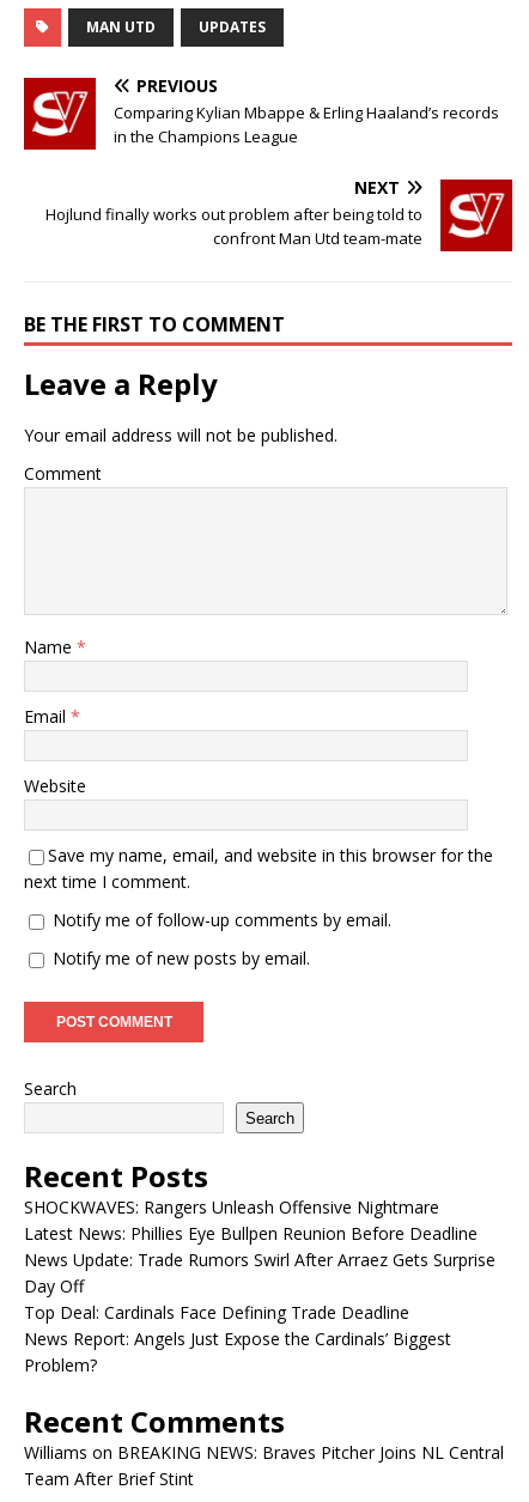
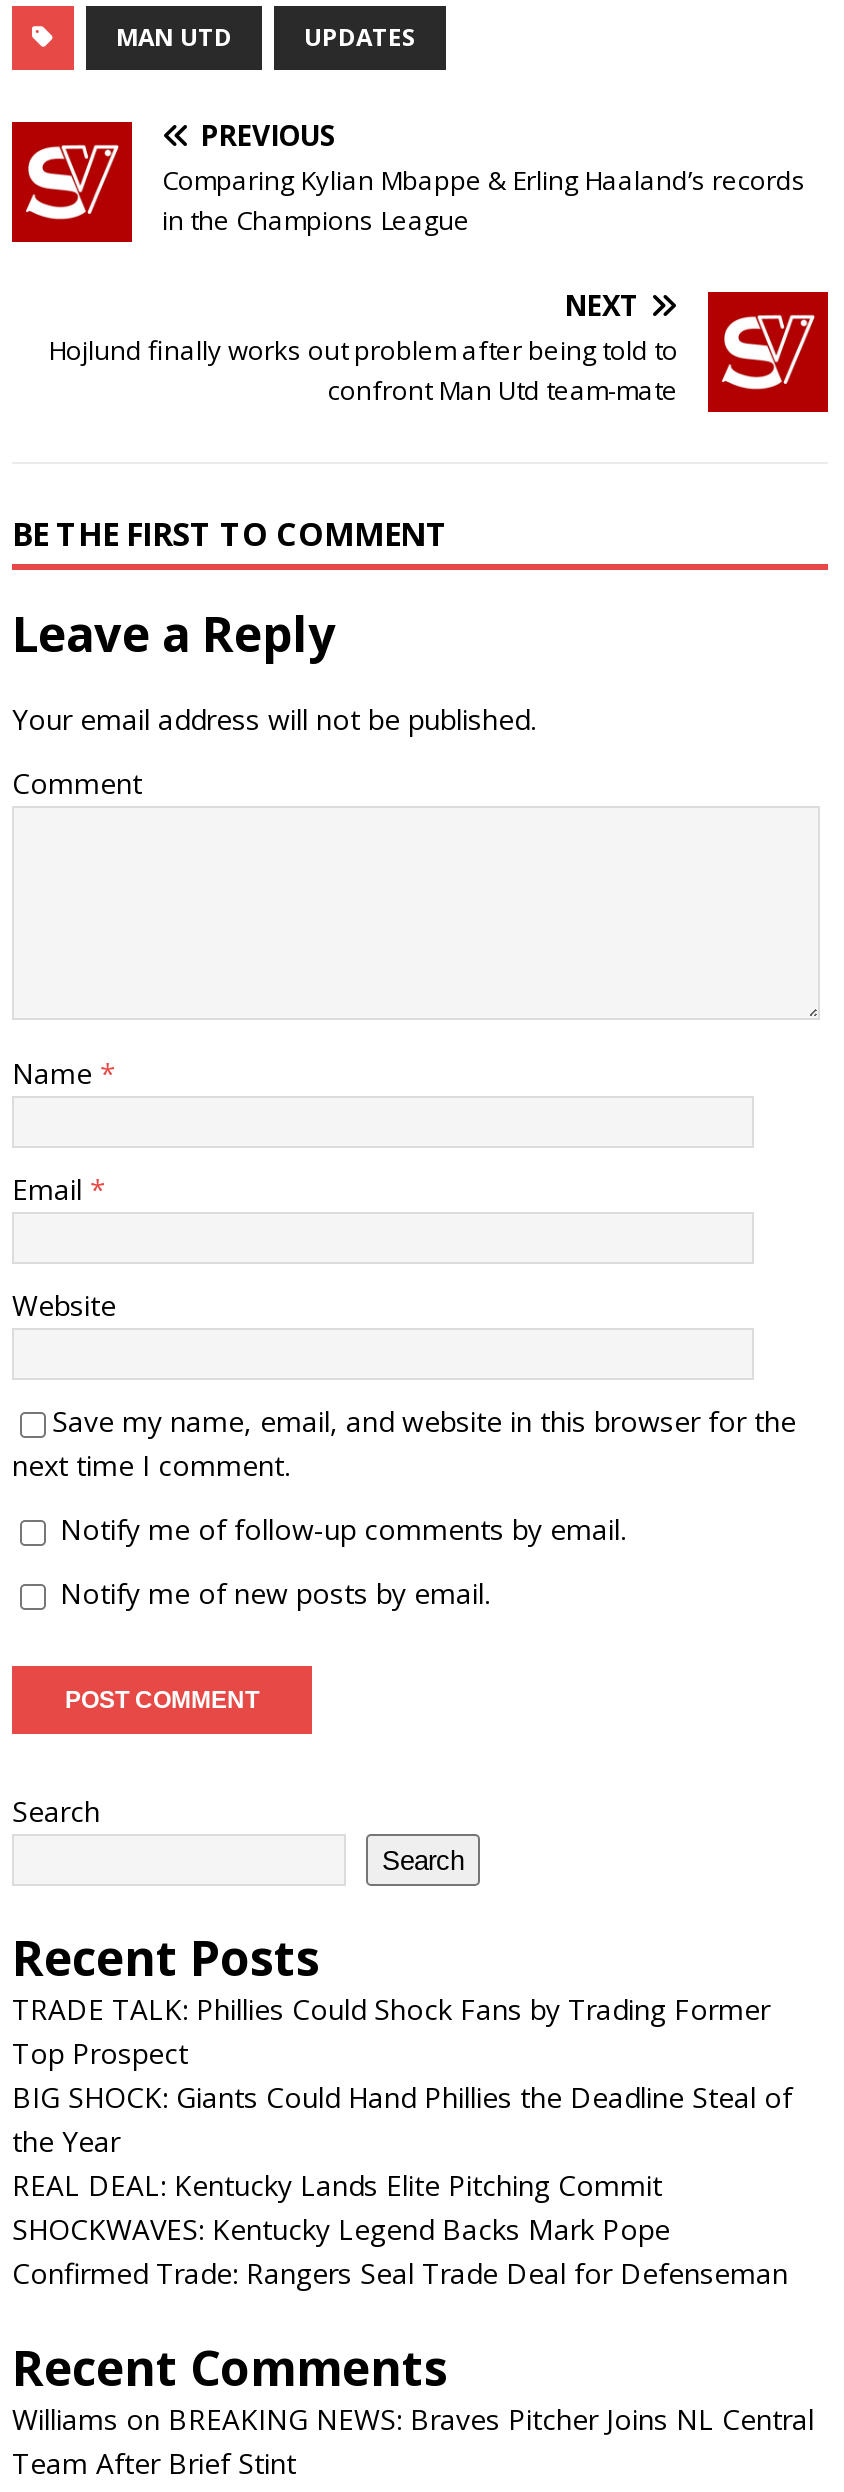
[24,1196,495,1376] SHOCKWAVES: Rangers Unleash Offensive Nightmare | Latest News: Phillies Eye Bullpen Reunion Before Deadline | News Update: Trade Rumors Swirl After Arraez Gets Surprise | Day Off | Top Deal: Cardinals Face Defining Trade Deadline | News Report: Angels Just Expose the Cardinals’ Biggest | Problem? -> [12,1990,792,2292] TRADE TALK: Phillies Could Shock Fans by Trading Former | Top Prospect | BIG SHOCK: Giants Could Hand Phillies the Deadline Steal of | the Year | REAL DEAL: Kentucky Lands Elite Pitching Commit | SHOCKWAVES: Kentucky Legend Backs Mark Pope | Confirmed Trade: Rangers Seal Trade Deal for Defenseman

